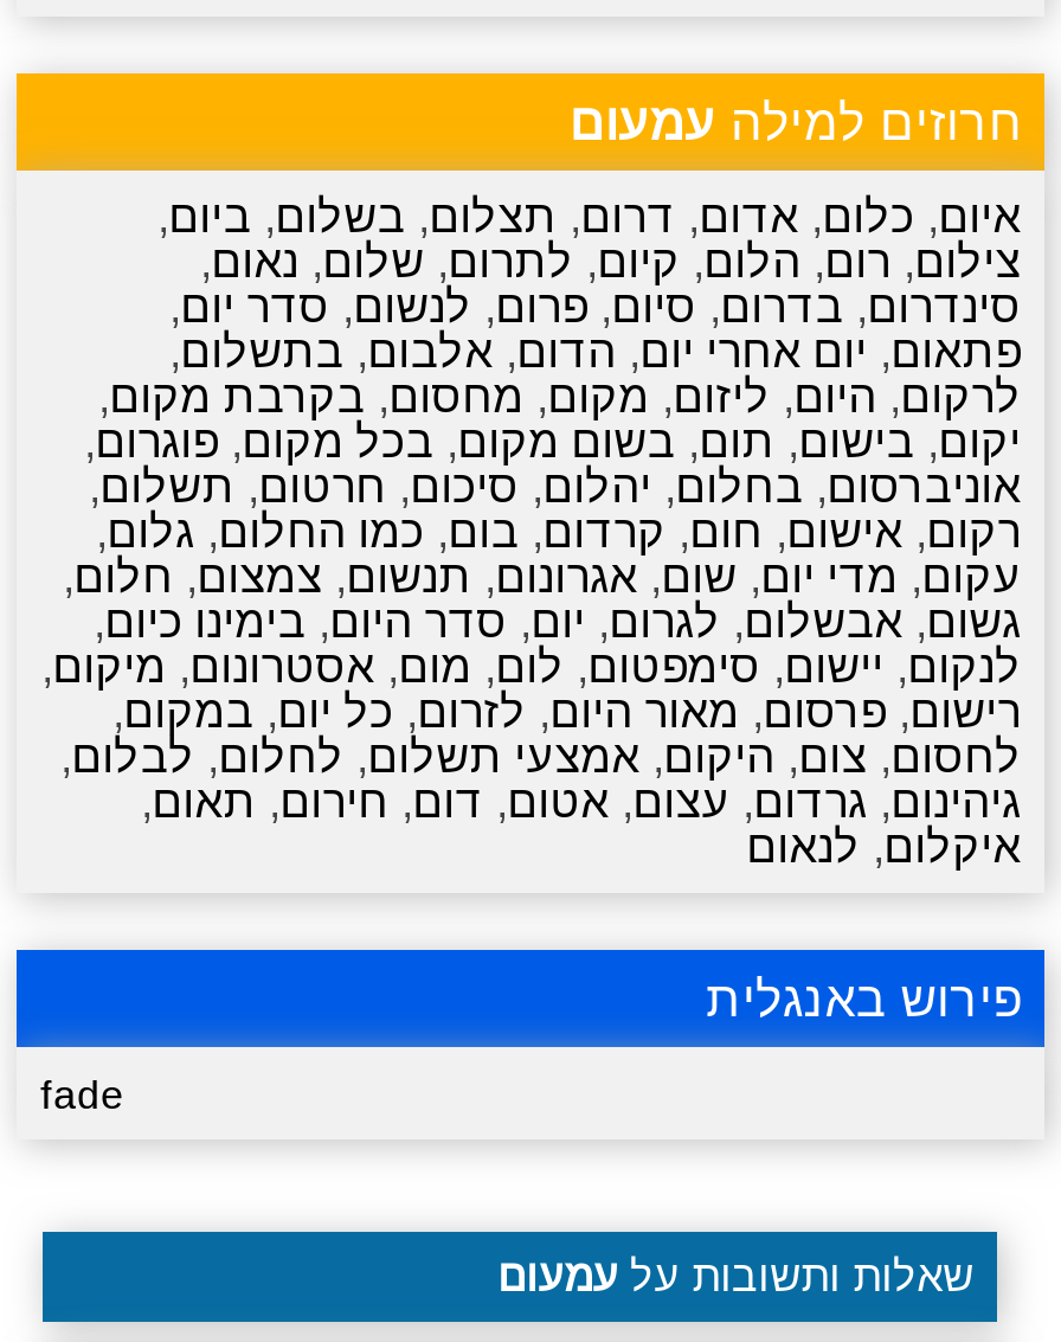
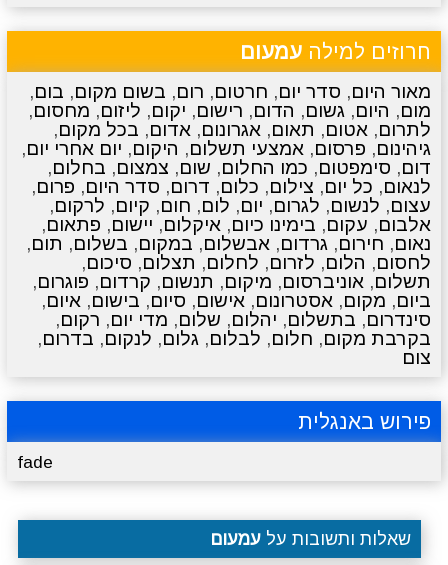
[41,191,1021,871] איום, כלום, אדום, דרום, תצלום, בשלום, ביום, | צילום, רום, הלום, קיום, לתרום, שלום, נאום, | סינדרום, בדרום, סיום, פרום, לנשום, סדר יום, | פתאום, יום אחרי יום, הדום, אלבום, בתשלום, | לרקום, היום, ליזום, מקום, מחסום, בקרבת מקום, | יקום, בישום, תום, בשום מקום, בכל מקום, פוגרום, | אוניברסום, בחלום, יהלום, סיכום, חרטום, תשלום, | רקום, אישום, חום, קרדום, בום, כמו החלום, גלום, | עקום, מדי יום, שום,אגרונום, תנשום, צמצום, חלום, | גשום, אבשלום, לגרום, יום, סדר היום, בימינו כיום, | לנקום, יישום, סימפטום, לום, מום, אסטרונום, מיקום, | רישום, פרסום, מאור היום, לזרום, כל יום, במקום, | לחסום, צום, היקום, אמצעי תשלום, לחלום, לבלום, | גיהינום, גרדום, עצום, אטום, דום, חירום, תאום, | איקלום, לנאום -> [21,80,431,367] מאור היום, סדר יום, חרטום, רום, בשום מקום, בום, | מום, היום, גשום, הדום, רישום, יקום, ליזום, מחסום, | לתרום, אטום, תאום, אגרונום,אדום, בכל מקום, | גיהינום, פרסום, אמצעי תשלום, היקום, יום אחרי יום, | דום, סימפטום, כמו החלום, שום, צמצום, בחלום, | לנאום, כל יום, צילום, כלום, דרום, סדר היום, פרום, | עצום, לנשום, לגרום, יום, לום, חום, קיום, לרקום, | אלבום, עקום, בימינו כיום, איקלום, יישום, פתאום, | נאום, חירום, גרדום, אבשלום, במקום, בשלום, תום, | לחסום, הלום, לזרום, לחלום, תצלום, סיכום, | תשלום, אוניברסום, מיקום, תנשום, קרדום, פוגרום, | ביום, מקום, אסטרונום, אישום, סיום, בישום, איום, | סינדרום, בתשלום, יהלום, שלום, מדי יום, רקום, | בקרבת מקום, חלום, לבלום, גלום, לנקום, בדרום, | צום

